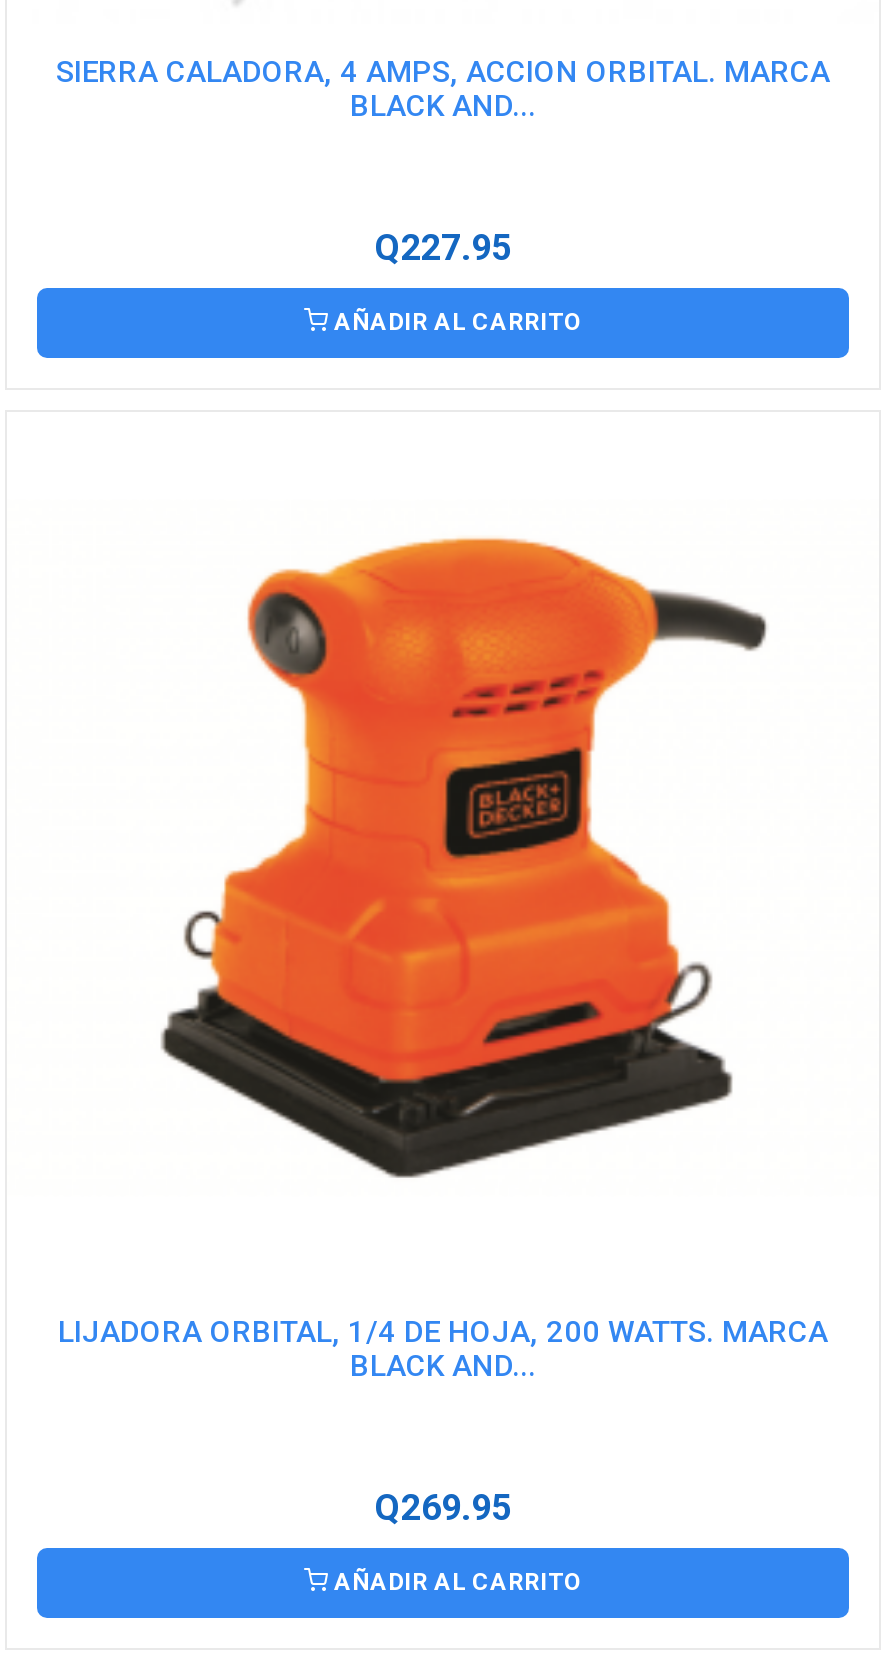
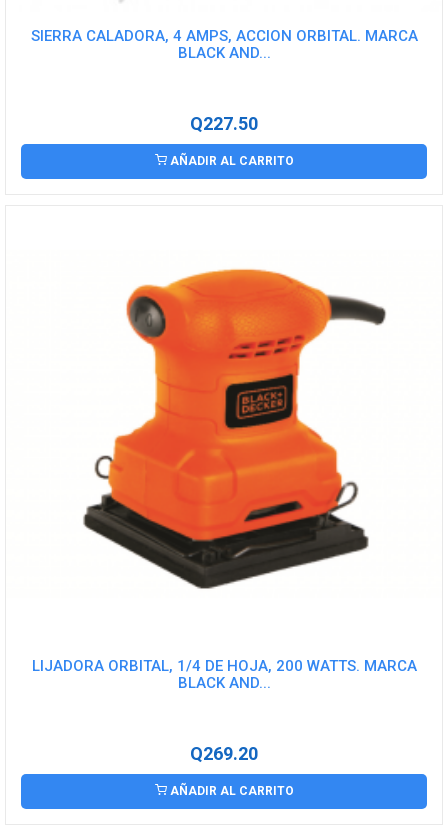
[375,226,511,268] Q227.95 -> [190,113,258,134] Q227.50
[375,1486,511,1528] Q269.95 -> [190,743,258,764] Q269.20

